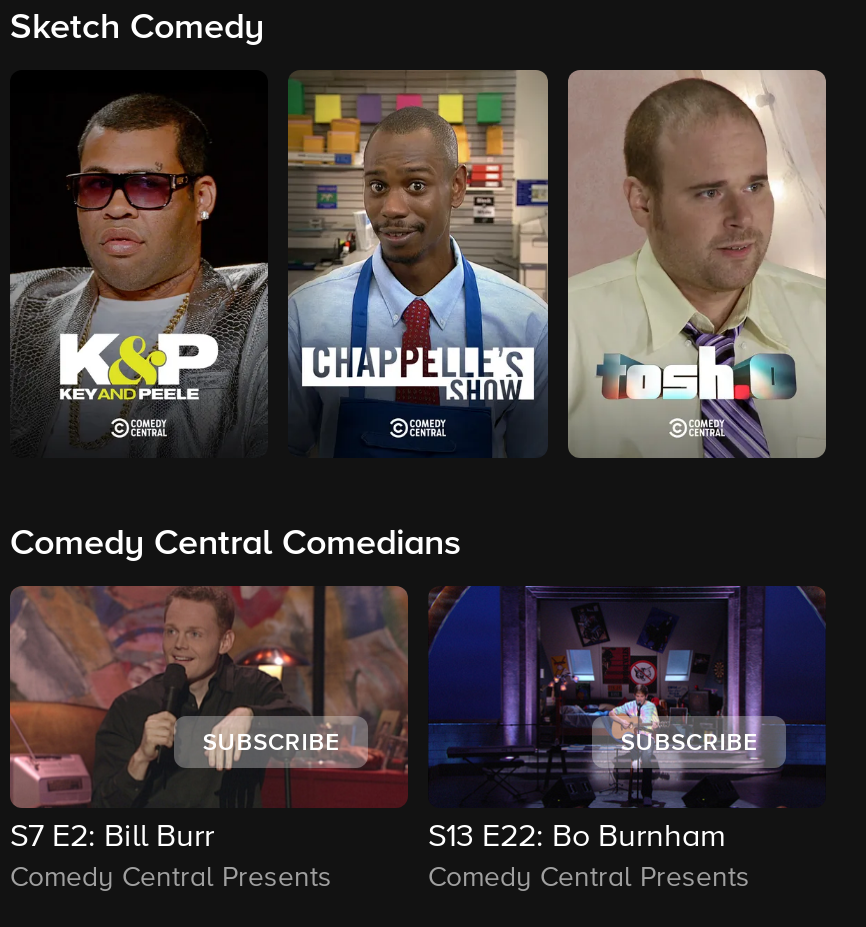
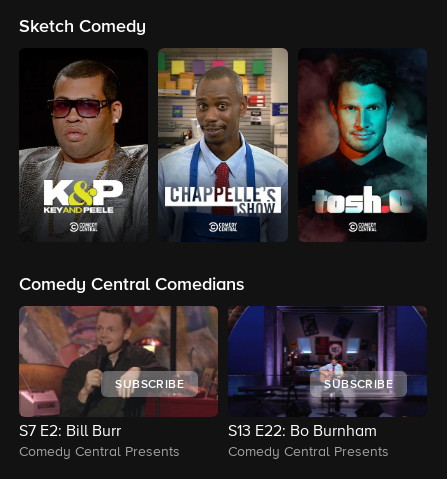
[566,68,828,460] [image] -> [298,48,428,242] [image]

